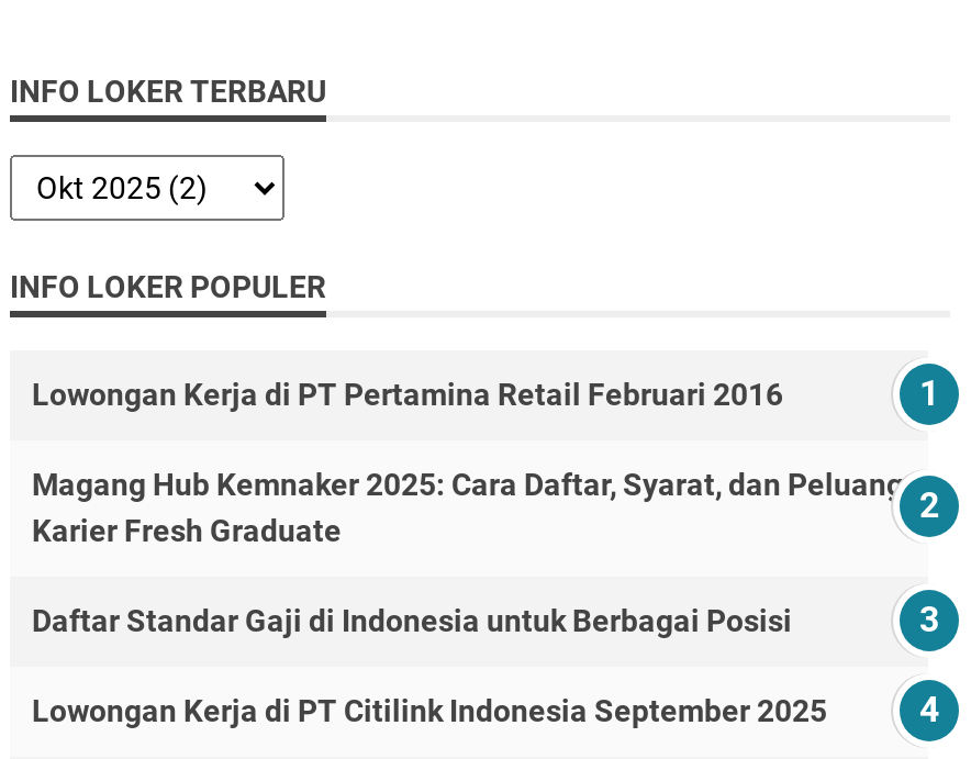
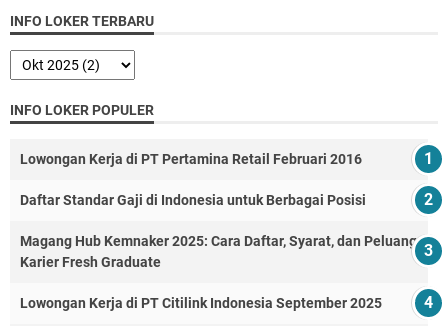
moved [32,467,904,548] -> [20,233,417,270]: Magang Hub Kemnaker 2025: Cara Daftar, Syarat, dan Peluang | Karier Fresh Graduate
moved [32,603,792,638] -> [20,192,366,208]: Daftar Standar Gaji di Indonesia untuk Berbagai Posisi

